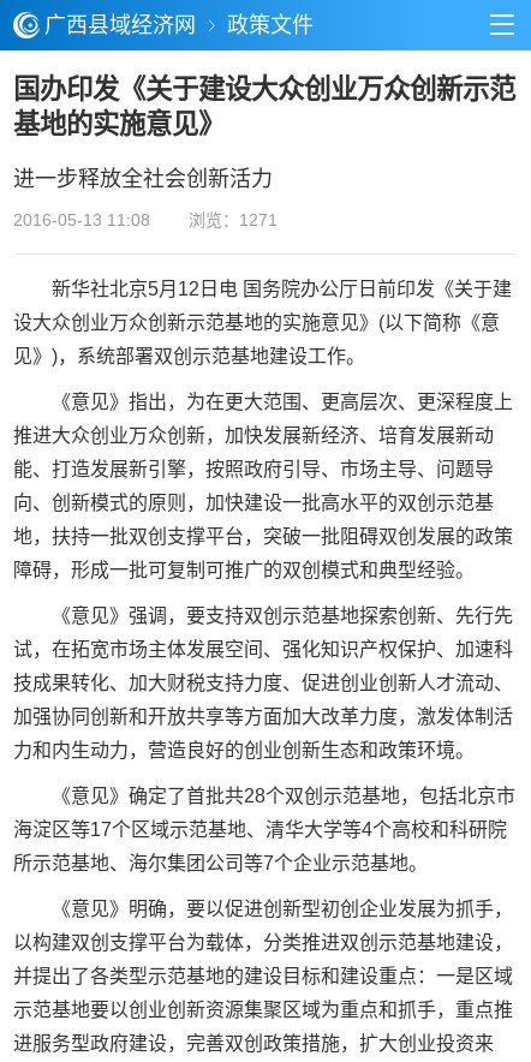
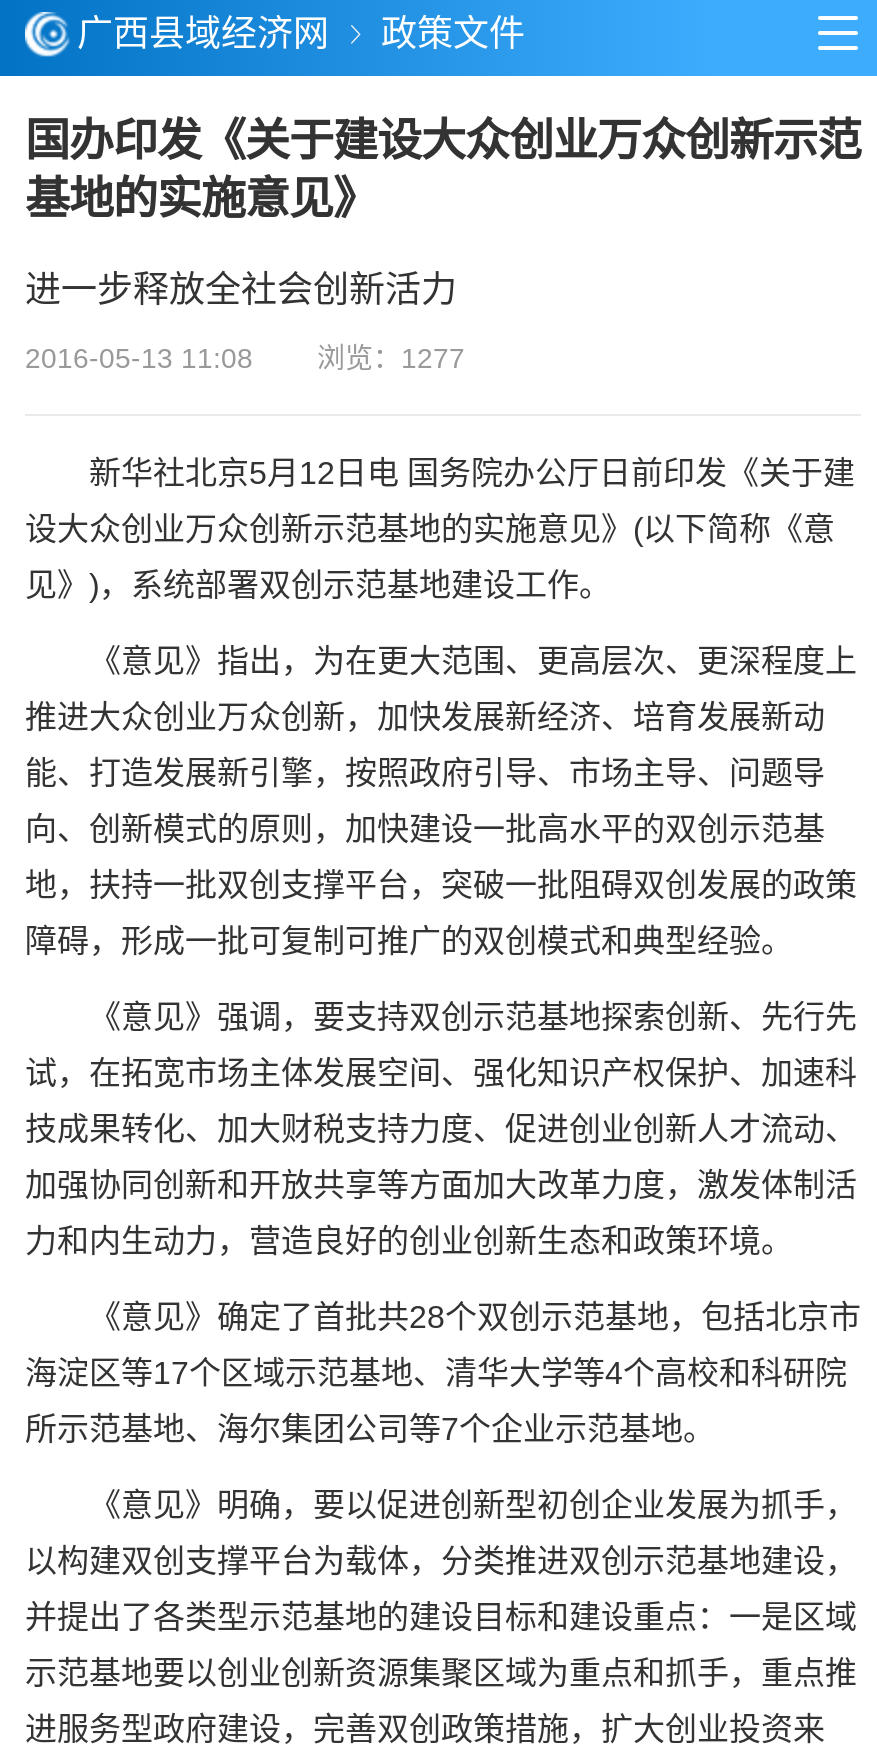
[13,210,278,229] 2016-05-13 11:08浏览：1271 -> [25,342,465,374] 2016-05-13 11:08浏览：1277

